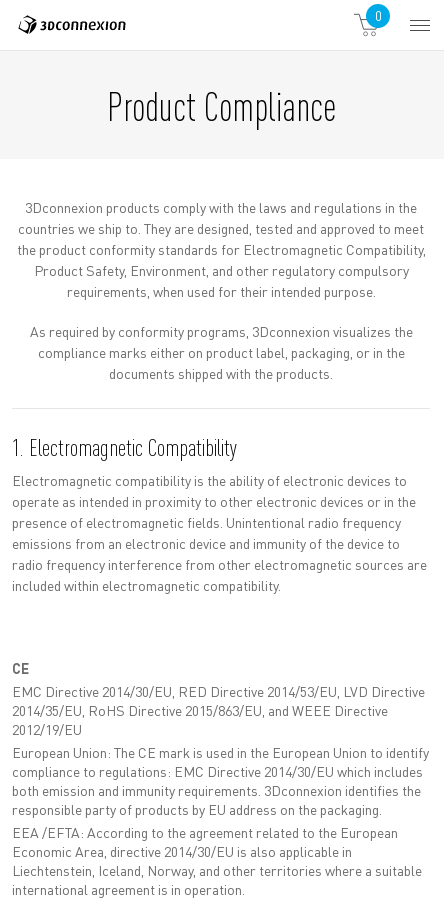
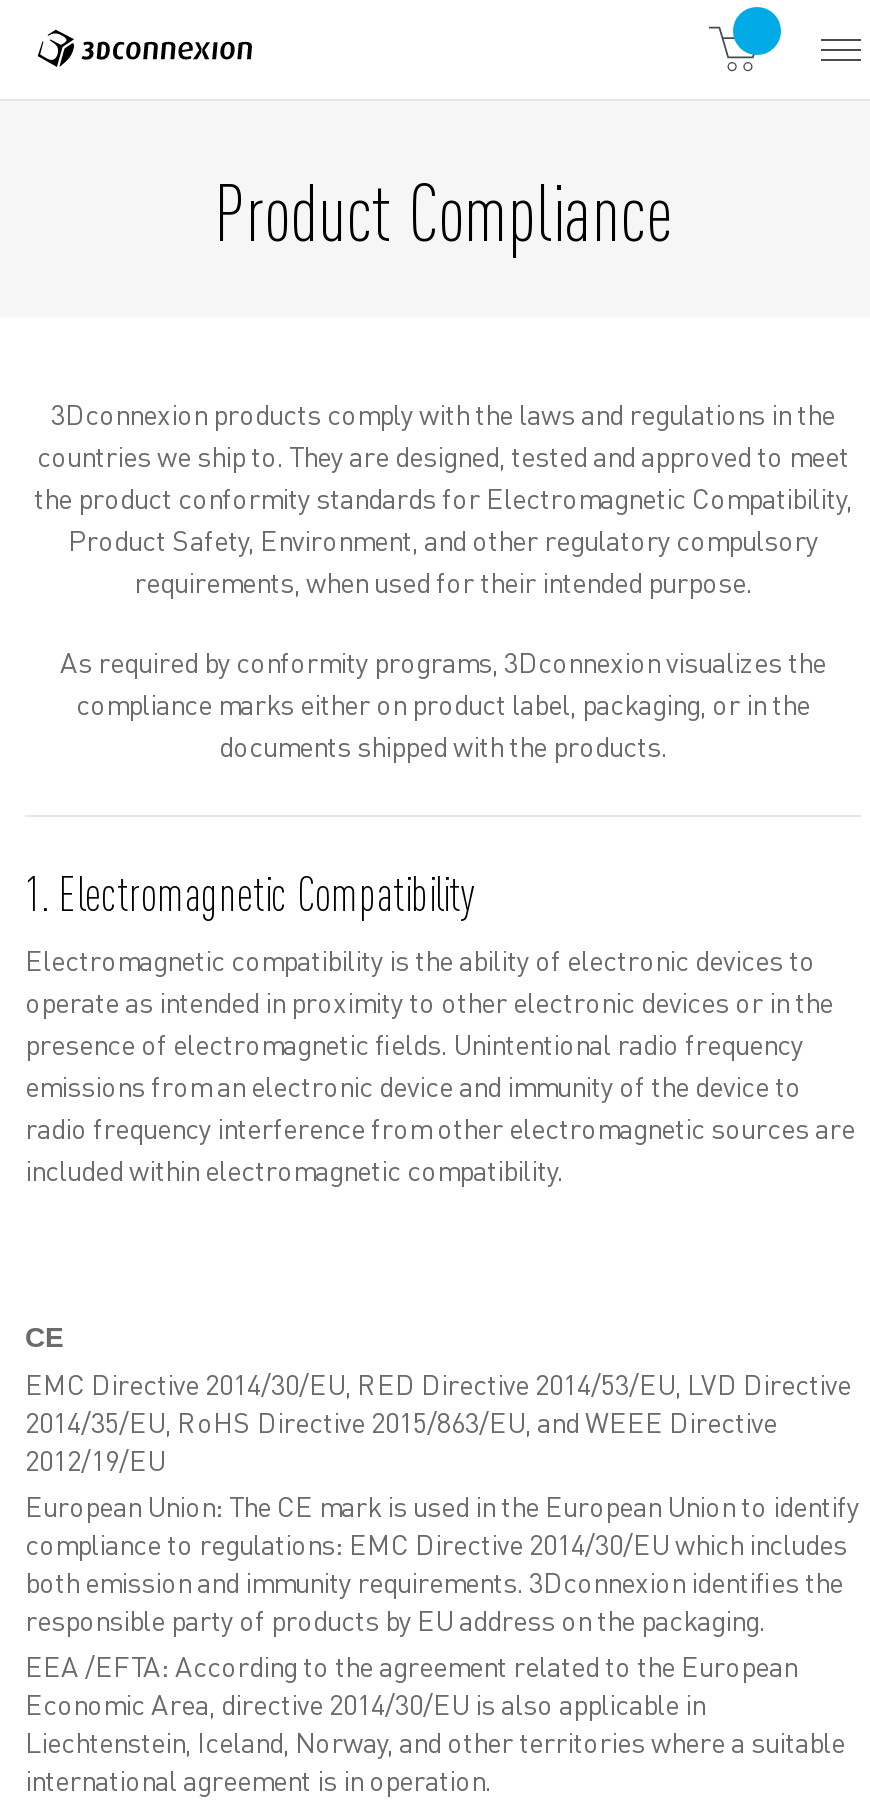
[374,7,381,24] 0 -> none

